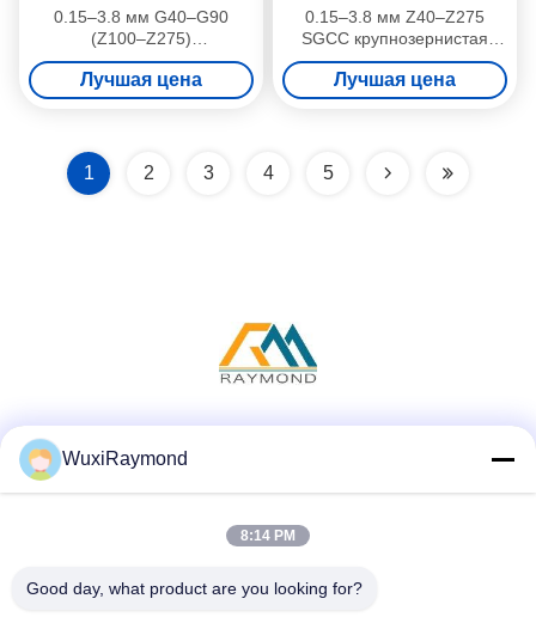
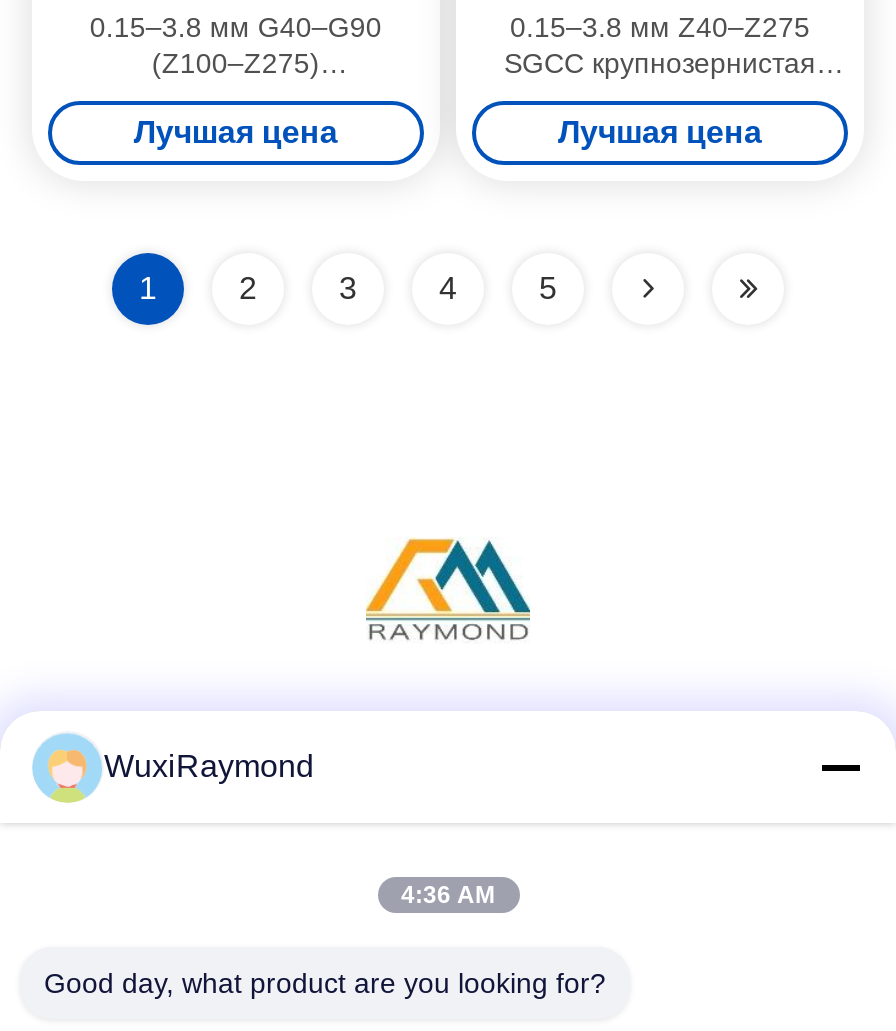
[240,527,296,544] 8:14 PM -> [401,881,495,909] 4:36 AM

